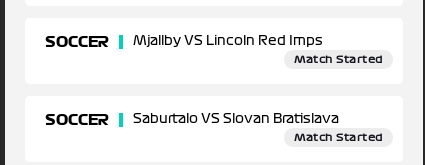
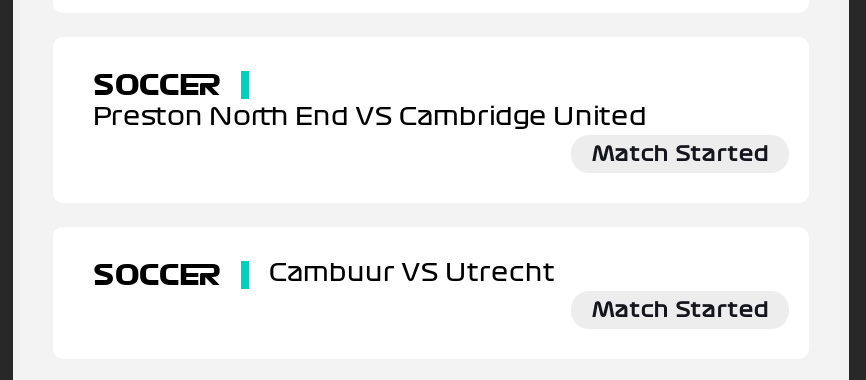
[133,35,323,47] Mjallby VS Lincoln Red Imps -> [93,105,647,129] Preston North End VS Cambridge United
[133,113,339,125] Saburtalo VS Slovan Bratislava -> [269,261,555,285] Cambuur VS Utrecht

